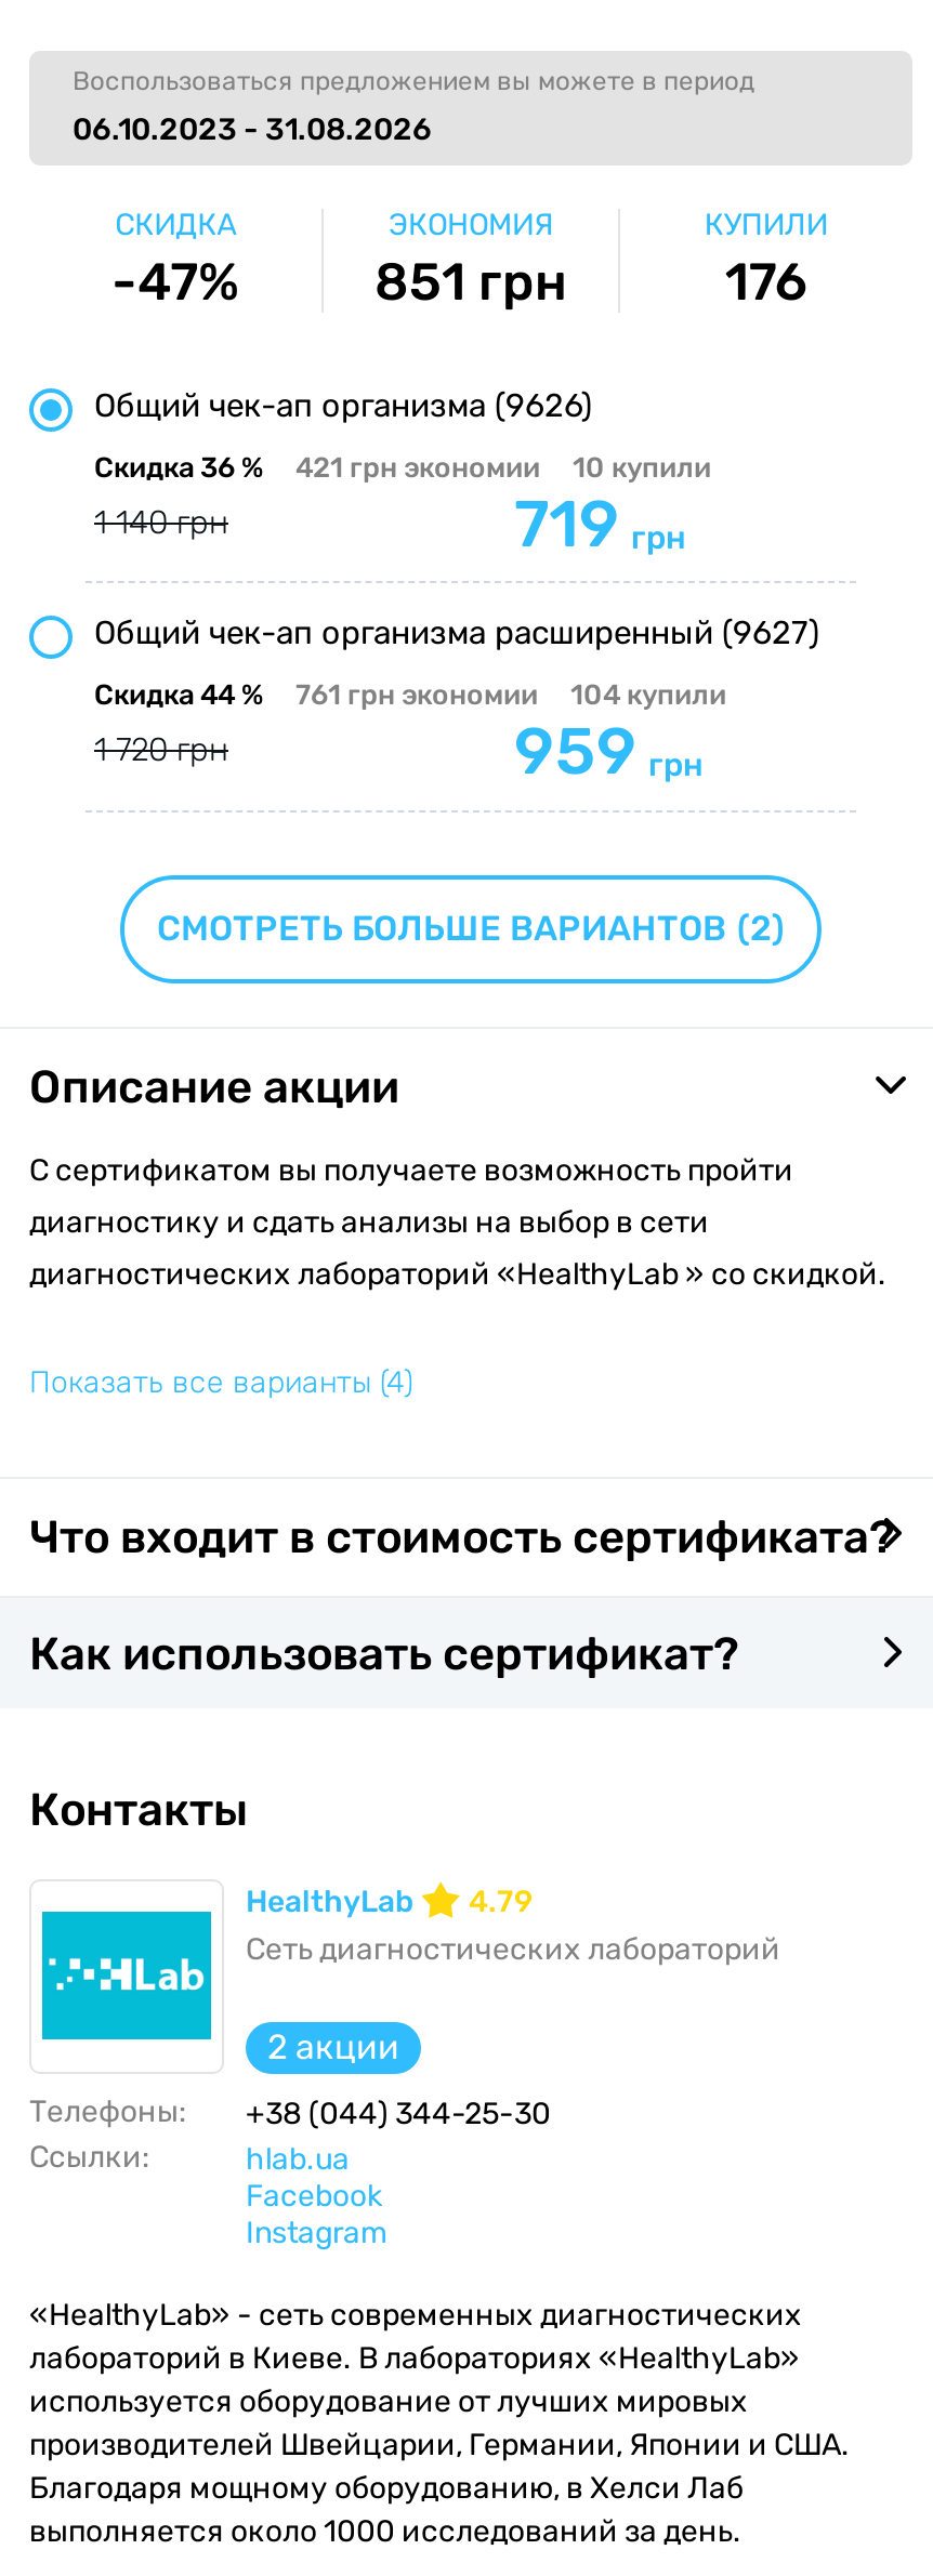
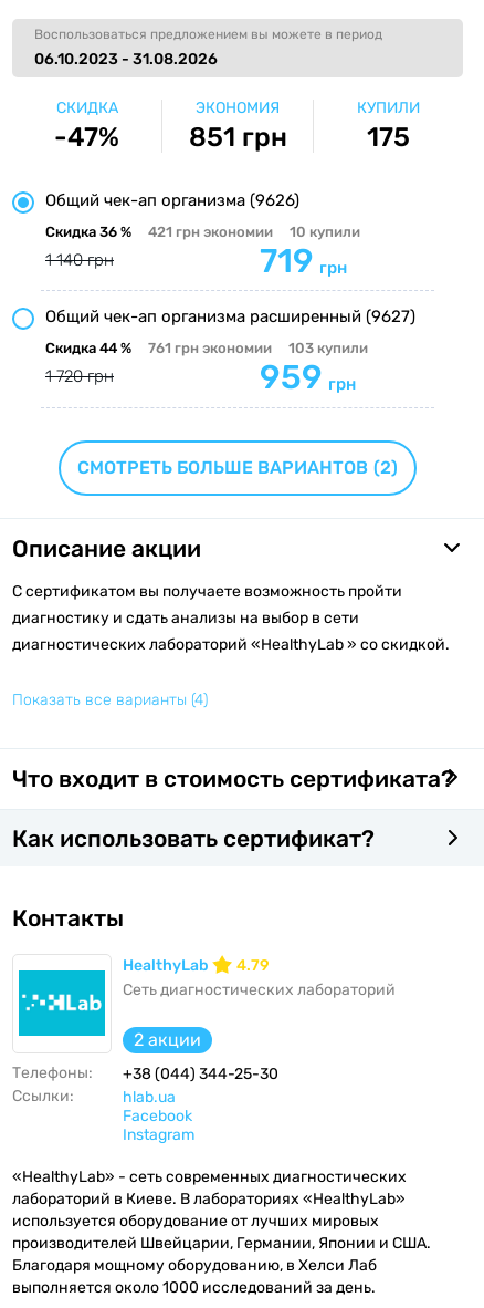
[725,251,807,312] 176 -> [367,121,410,152] 175
[94,678,726,710] Скидка 44 % 761 грн экономии 104 купили -> [45,339,368,356] Скидка 44 % 761 грн экономии 103 купили

